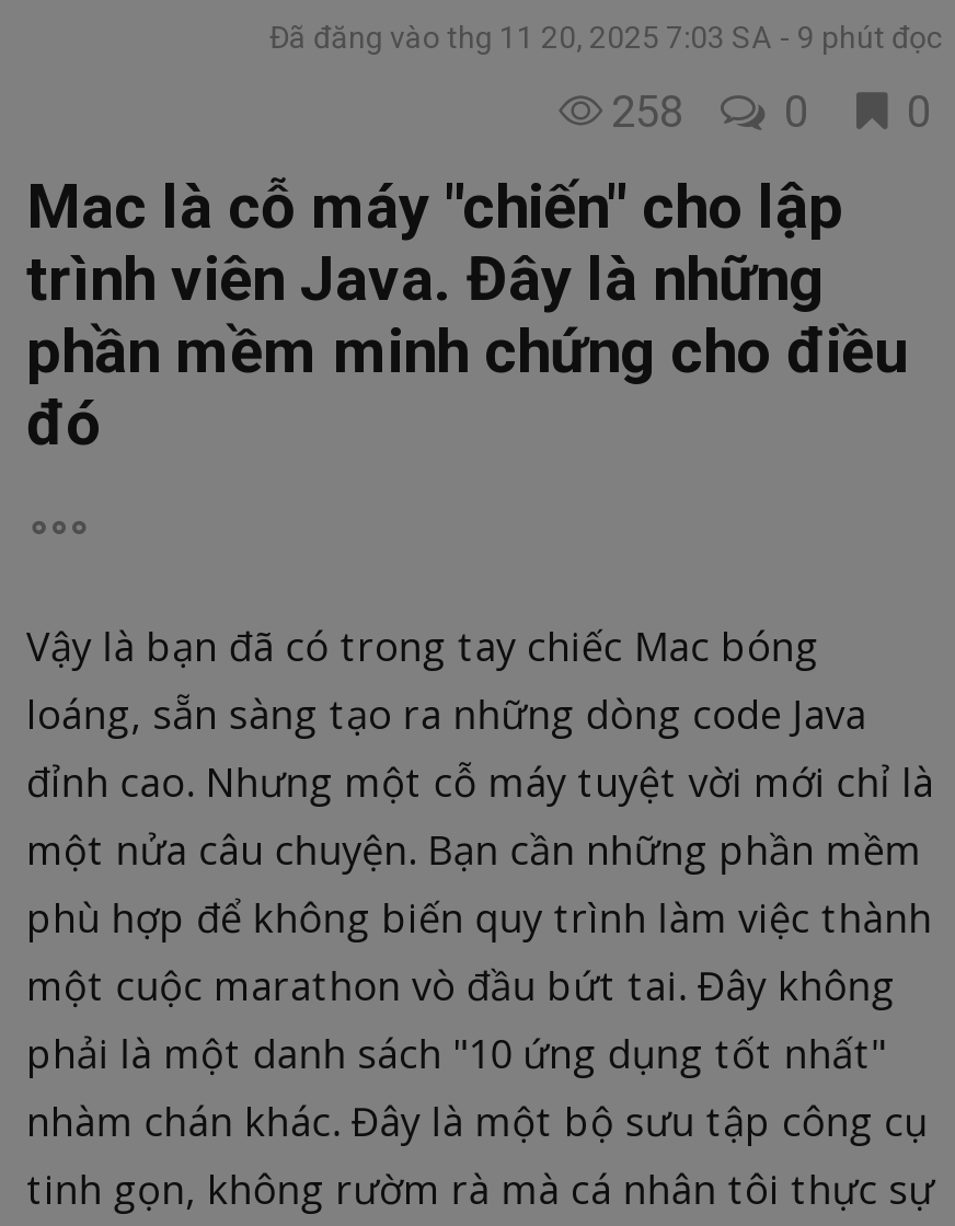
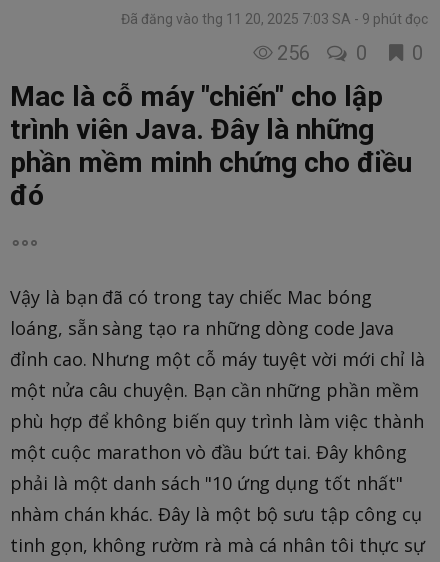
[611,85,931,138] 258 0 0 -> [277,41,423,65] 256 0 0

